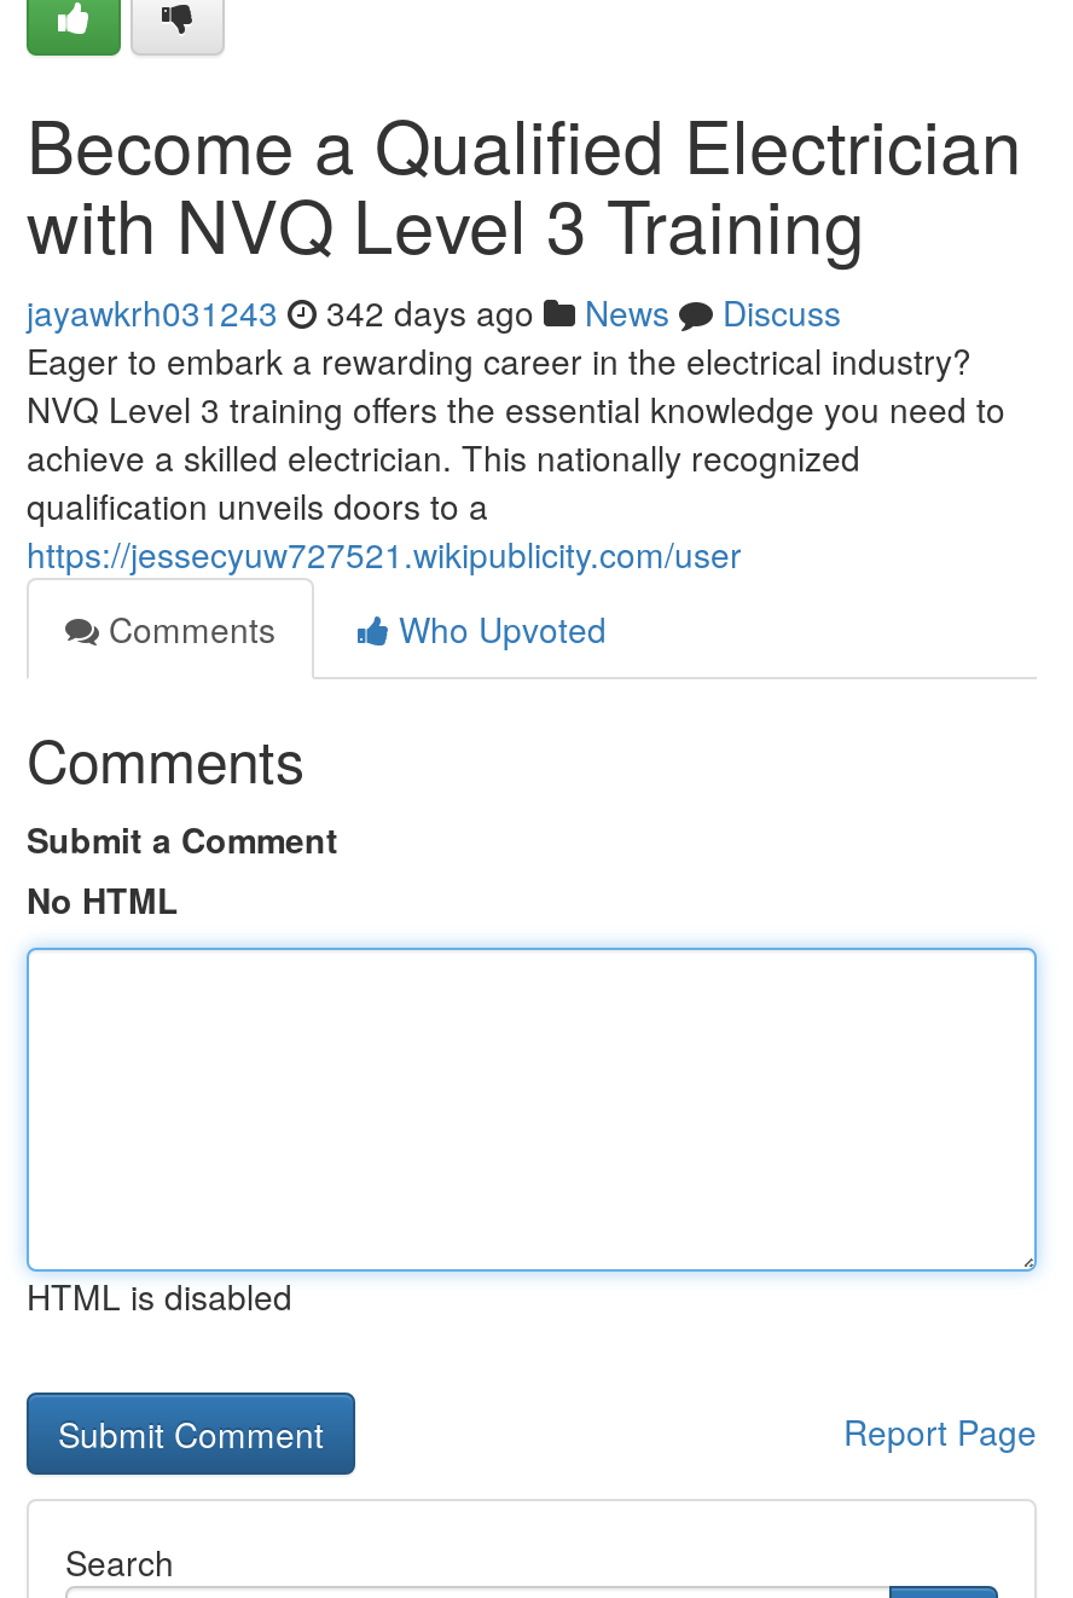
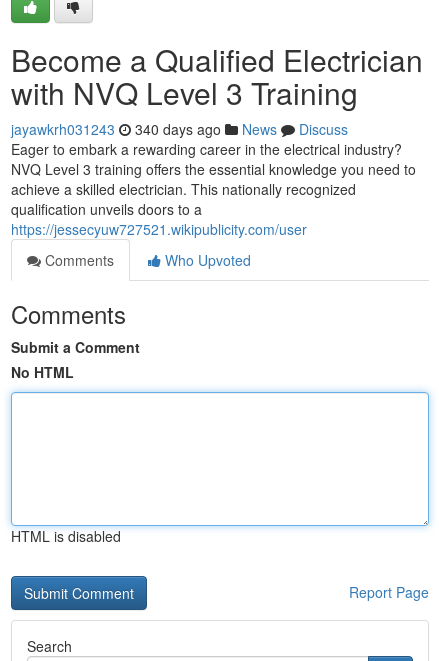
[27,288,841,336] jayawkrh031243 342 days ago News Discuss -> [11,119,348,139] jayawkrh031243 340 days ago News Discuss

